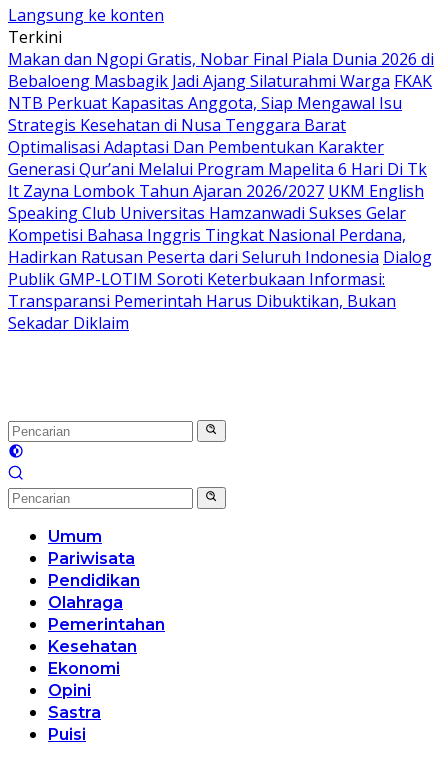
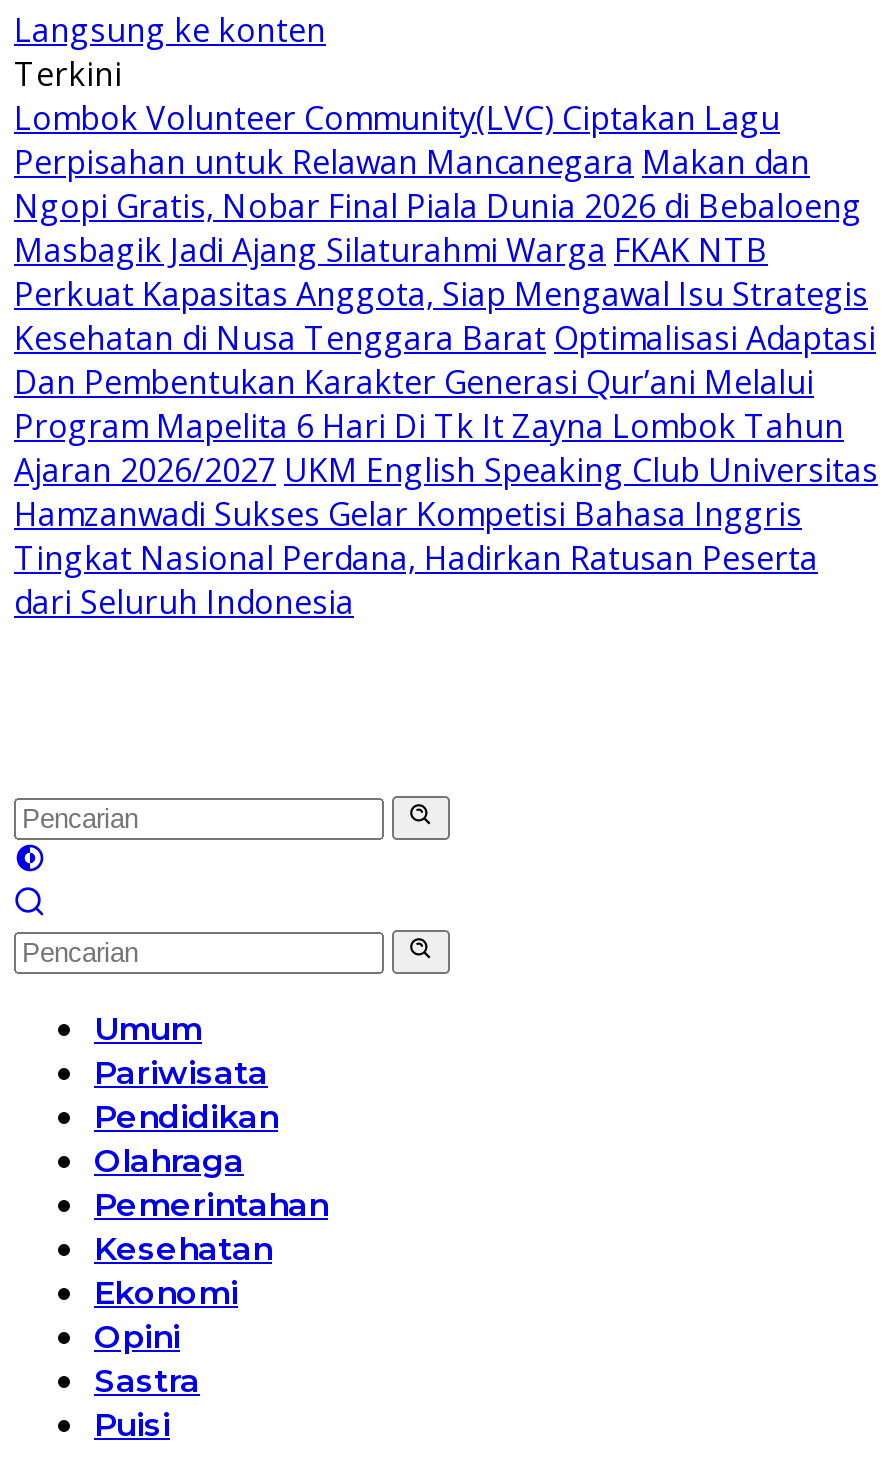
[8,48,434,334] Makan dan Ngopi Gratis, Nobar Final Piala Dunia 2026 di | Bebaloeng Masbagik Jadi Ajang Silaturahmi Warga FKAK | NTB Perkuat Kapasitas Anggota, Siap Mengawal Isu | Strategis Kesehatan di Nusa Tenggara Barat | Optimalisasi Adaptasi Dan Pembentukan Karakter | Generasi Qur’ani Melalui Program Mapelita 6 Hari Di Tk | It Zayna Lombok Tahun Ajaran 2026/2027 UKM English | Speaking Club Universitas Hamzanwadi Sukses Gelar | Kompetisi Bahasa Inggris Tingkat Nasional Perdana, | Hadirkan Ratusan Peserta dari Seluruh Indonesia Dialog | Publik GMP-LOTIM Soroti Keterbukaan Informasi: | Transparansi Pemerintah Harus Dibuktikan, Bukan | Sekadar Diklaim -> [14,96,878,624] Lombok Volunteer Community(LVC) Ciptakan Lagu | Perpisahan untuk Relawan Mancanegara Makan dan | Ngopi Gratis, Nobar Final Piala Dunia 2026 di Bebaloeng | Masbagik Jadi Ajang Silaturahmi Warga FKAK NTB | Perkuat Kapasitas Anggota, Siap Mengawal Isu Strategis | Kesehatan di Nusa Tenggara Barat Optimalisasi Adaptasi | Dan Pembentukan Karakter Generasi Qur’ani Melalui | Program Mapelita 6 Hari Di Tk It Zayna Lombok Tahun | Ajaran 2026/2027 UKM English Speaking Club Universitas | Hamzanwadi Sukses Gelar Kompetisi Bahasa Inggris | Tingkat Nasional Perdana, Hadirkan Ratusan Peserta | dari Seluruh Indonesia

